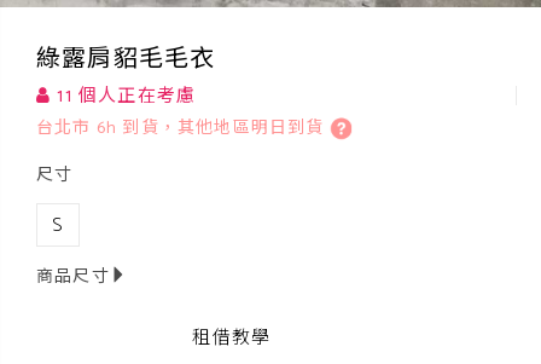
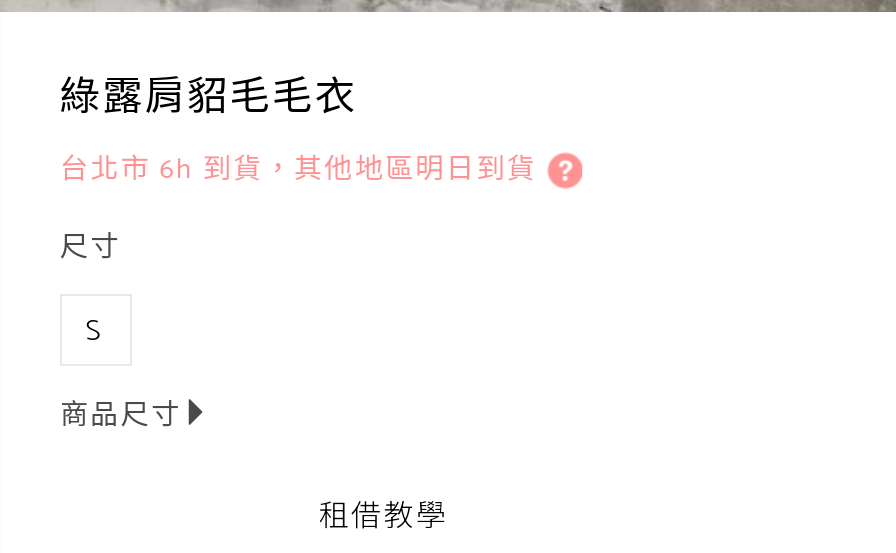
[51,81,196,111] 11 個人正在考慮 -> none

